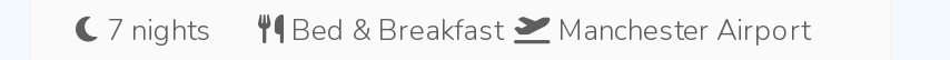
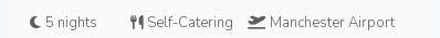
[107,10,503,50] 7 nights | Bed & Breakfast -> [45,12,233,32] 5 nights | Self-Catering

